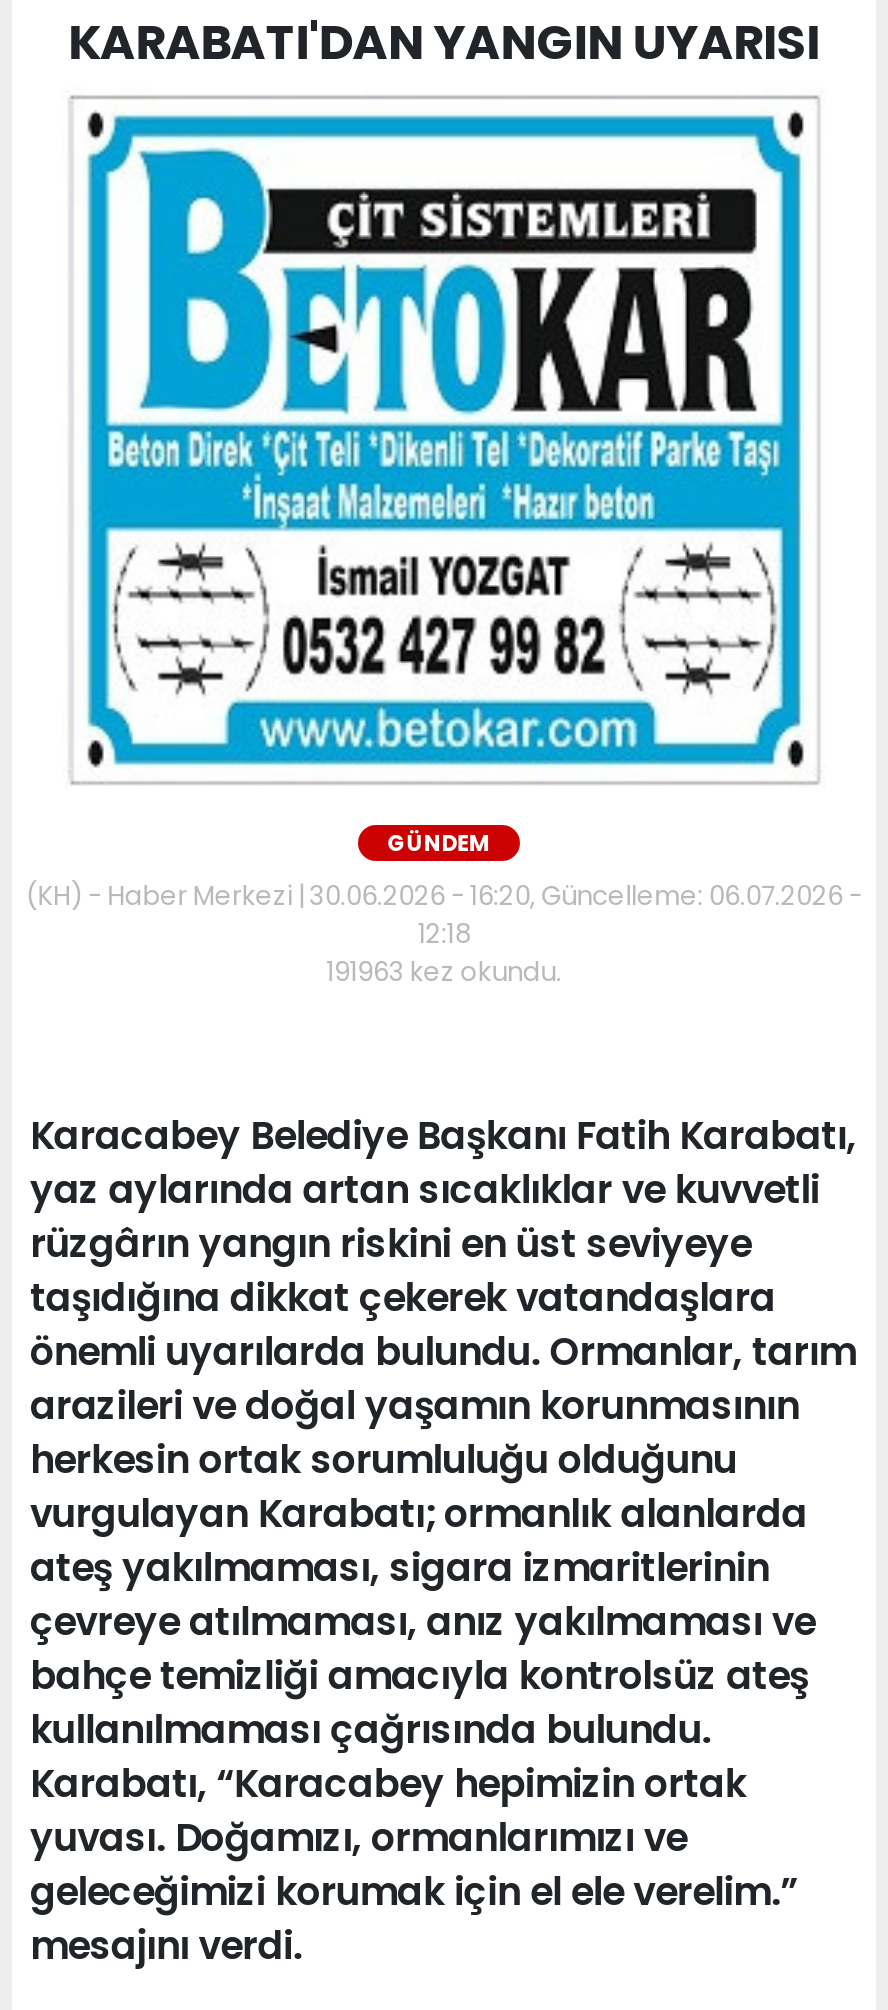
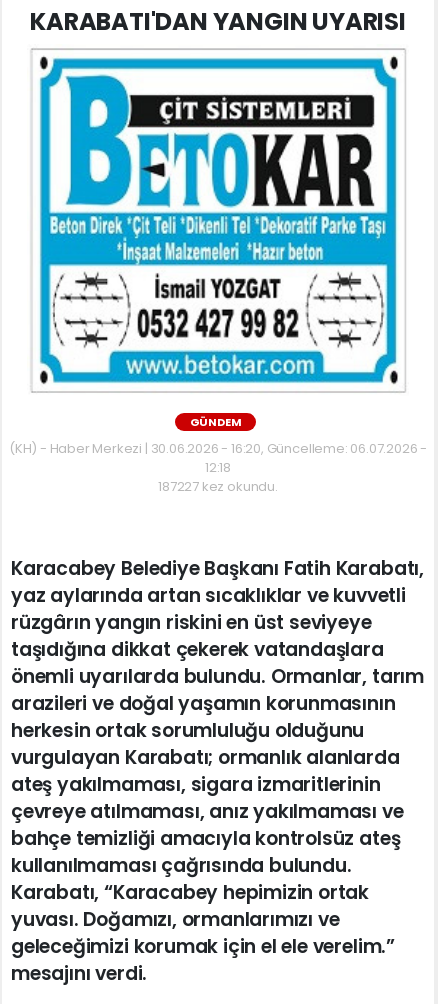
[326,953,562,991] 191963 kez okundu. -> [158,477,278,496] 187227 kez okundu.

